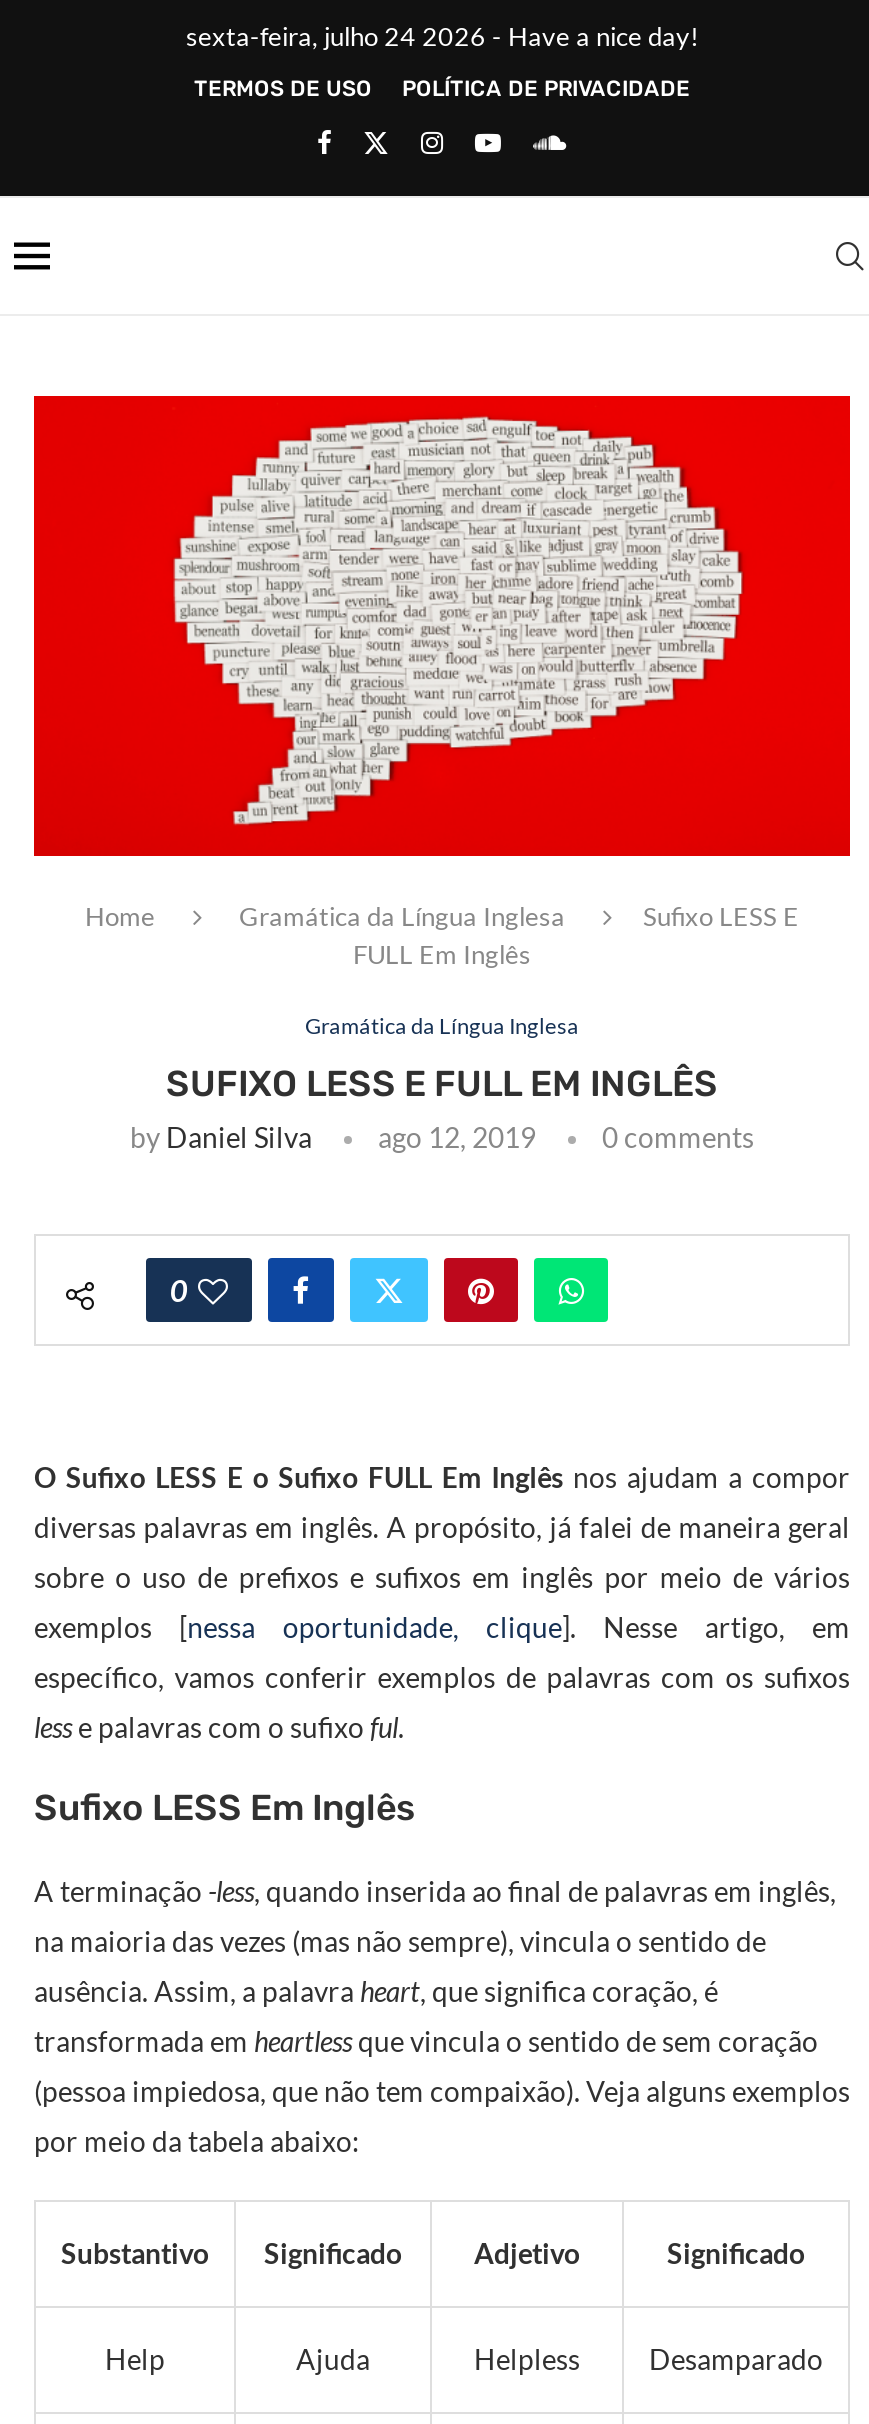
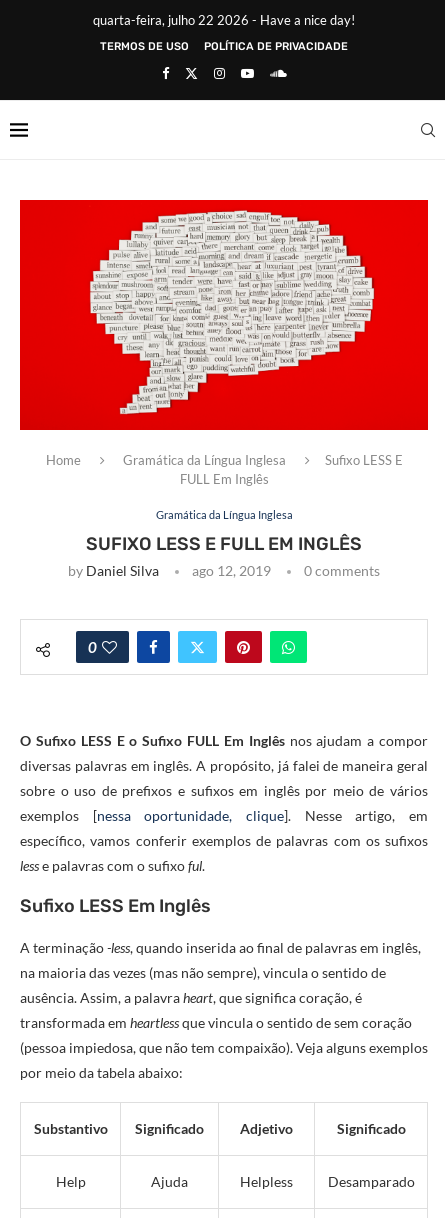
[186,20,698,52] sexta-feira, julho 24 2026 - Have a nice day! -> [93,12,355,28] quarta-feira, julho 22 2026 - Have a nice day!

